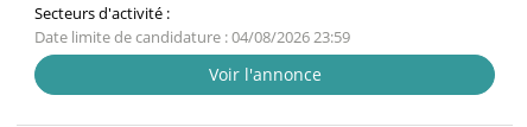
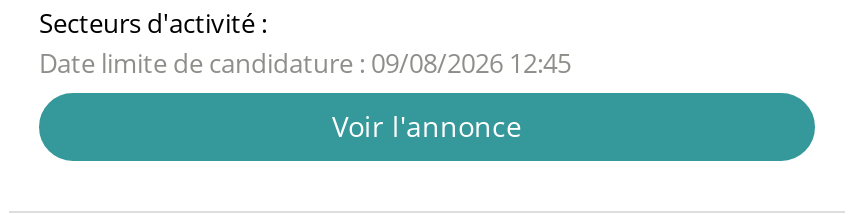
[34,27,350,48] Date limite de candidature : 04/08/2026 23:59 -> [39,45,571,81] Date limite de candidature : 09/08/2026 12:45

